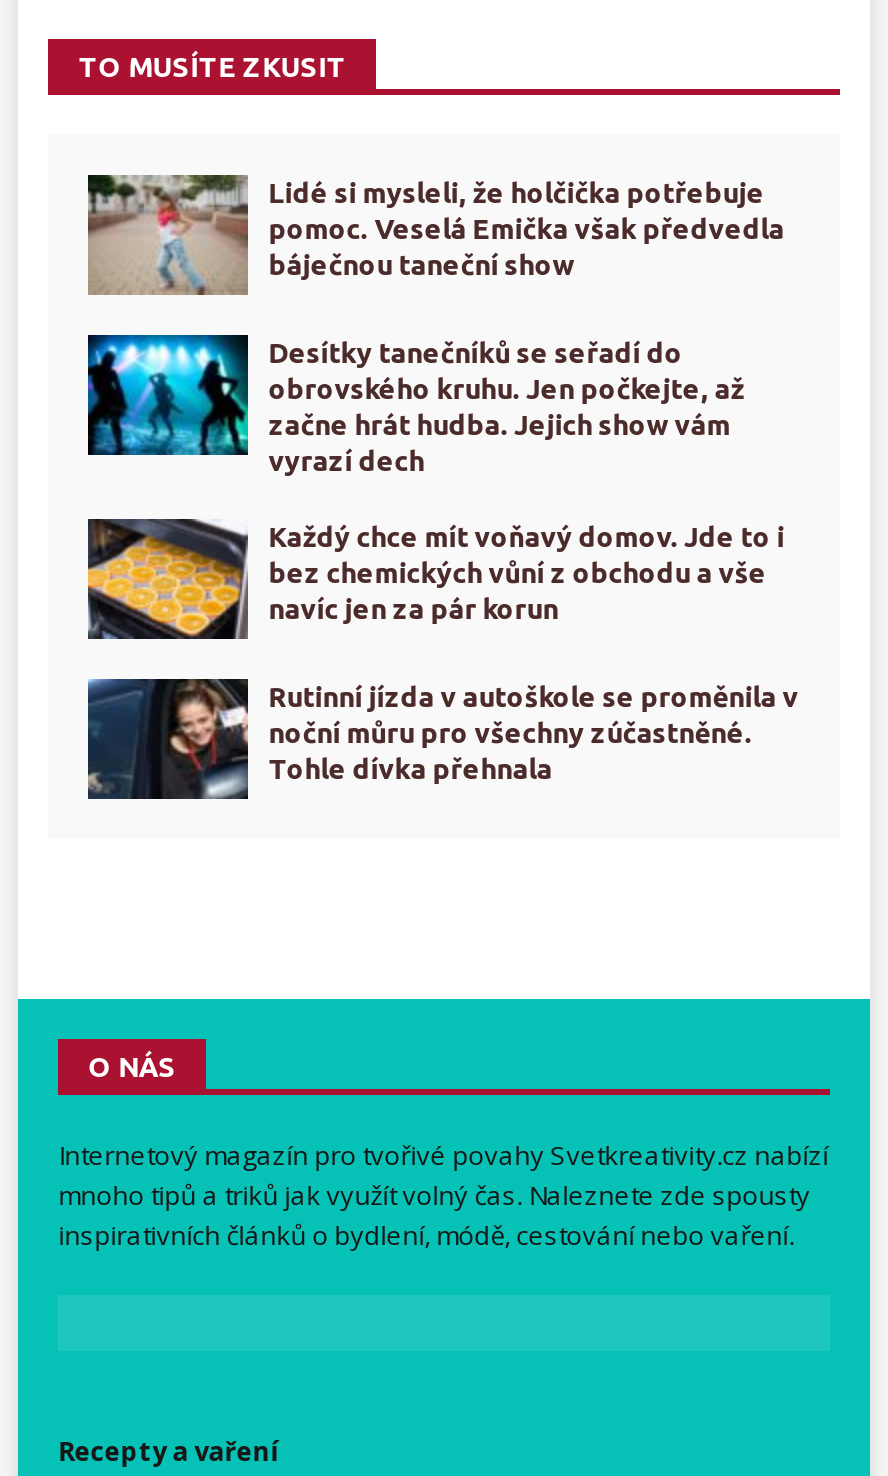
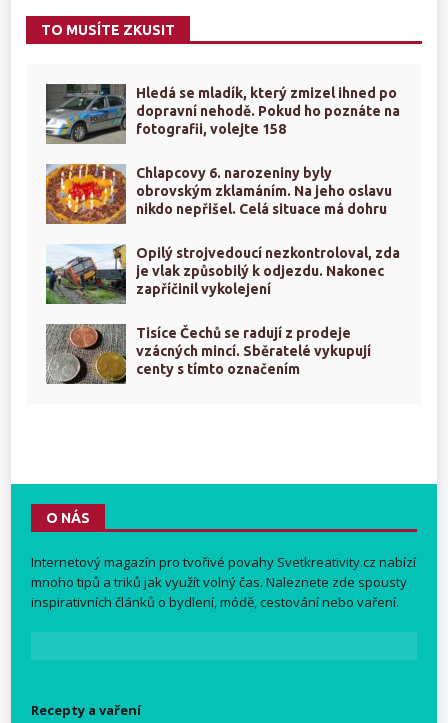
[88,174,784,294] [image] | Lidé si mysleli, že holčička potřebuje | pomoc. Veselá Emička však předvedla | báječnou taneční show -> [46,84,400,143] [image] | Hledá se mladík, který zmizel ihned po | dopravní nehodě. Pokud ho poznáte na | fotografii, volejte 158
[86,332,744,476] [image] | Desítky tanečníků se seřadí do | obrovského kruhu. Jen počkejte, až | začne hrát hudba. Jejich show vám | vyrazí dech -> [45,163,392,225] [image] | Chlapcovy 6. narozeniny byly | obrovským zklamáním. Na jeho oslavu | nikdo nepřišel. Celá situace má dohru
[86,516,784,640] [image] | Každý chce mít voňavý domov. Jde to i | bez chemických vůní z obchodu a vše | navíc jen za pár korun -> [46,244,400,305] [image] | Opilý strojvedoucí nezkontroloval, zda | je vlak způsobilý k odjezdu. Nakonec | zapříčinil vykolejení
[88,678,798,800] [image] | Rutinní jízda v autoškole se proměnila v | noční můru pro všechny zúčastněné. | Tohle dívka přehnala -> [46,324,371,384] [image] | Tisíce Čechů se radují z prodeje | vzácných mincí. Sběratelé vykupují | centy s tímto označením

